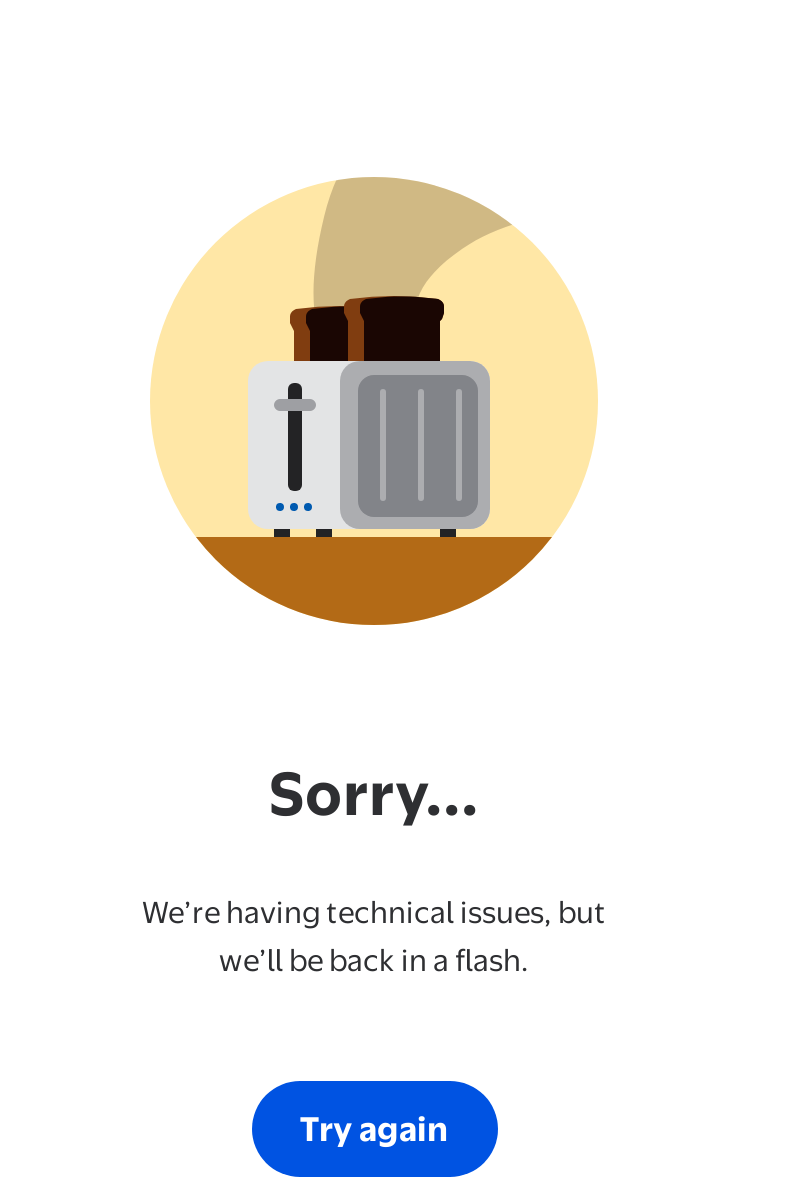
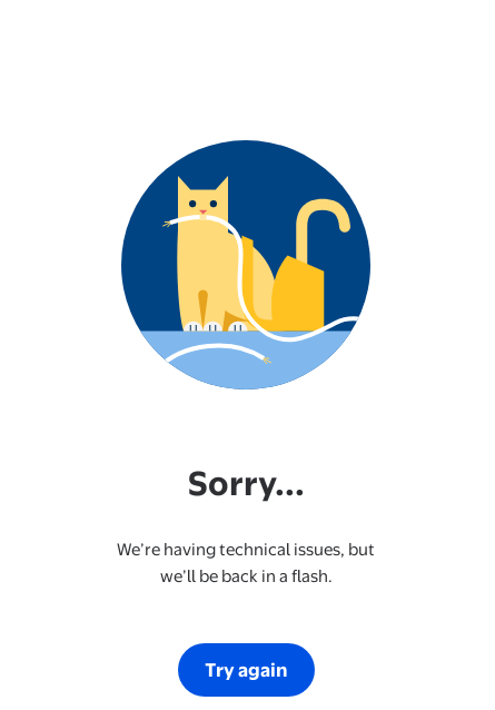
[150,177,598,627] [image] -> [120,139,372,391] [image]

